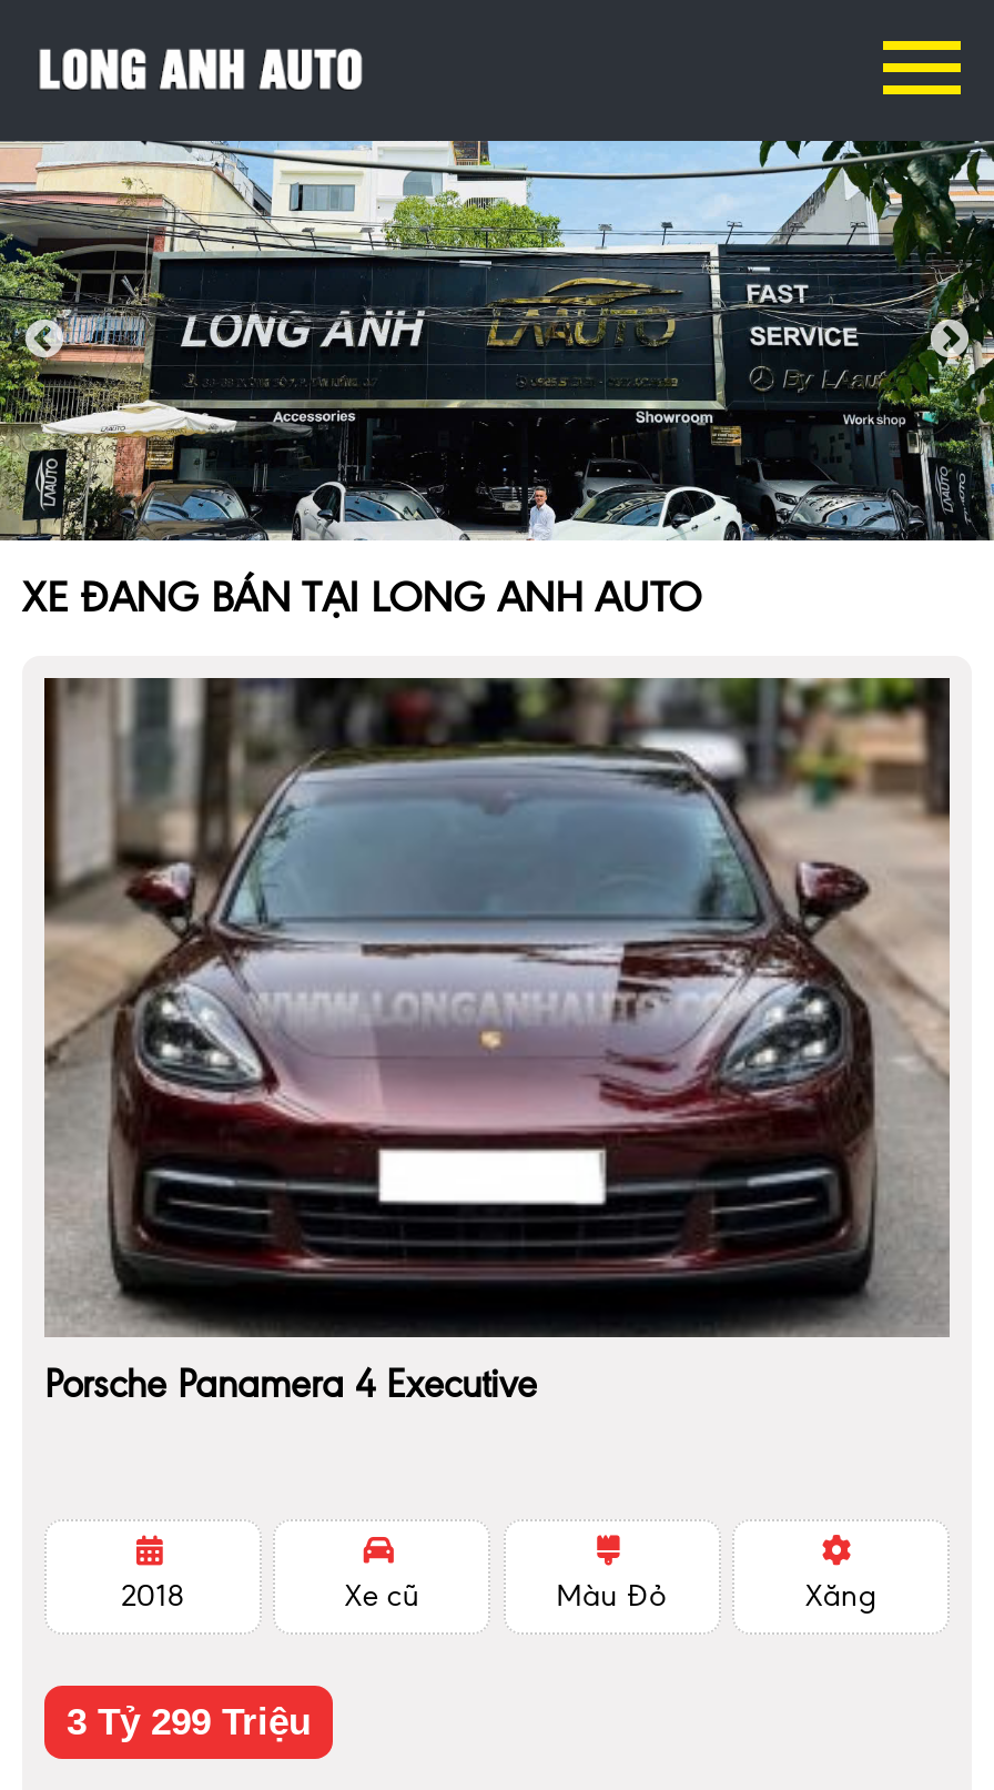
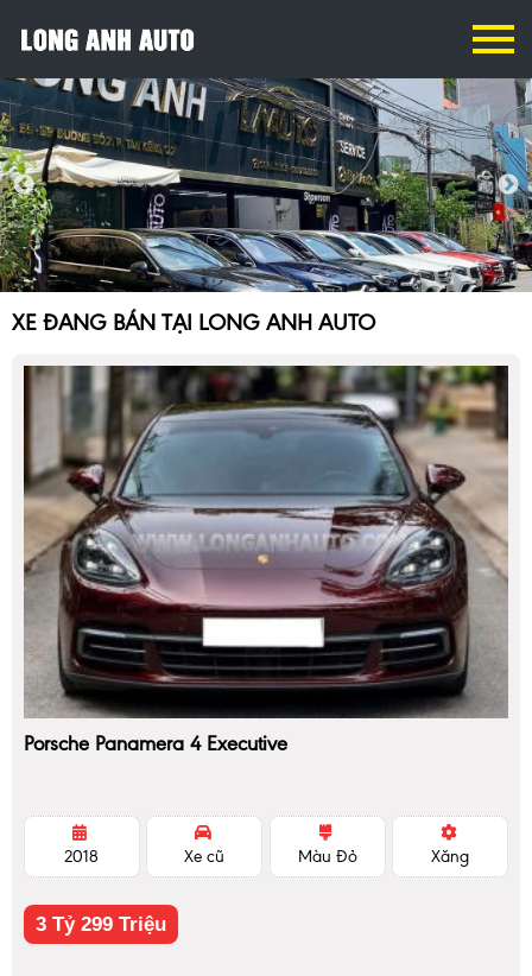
[7,139,987,543] [image] -> [4,77,528,293] [image]

